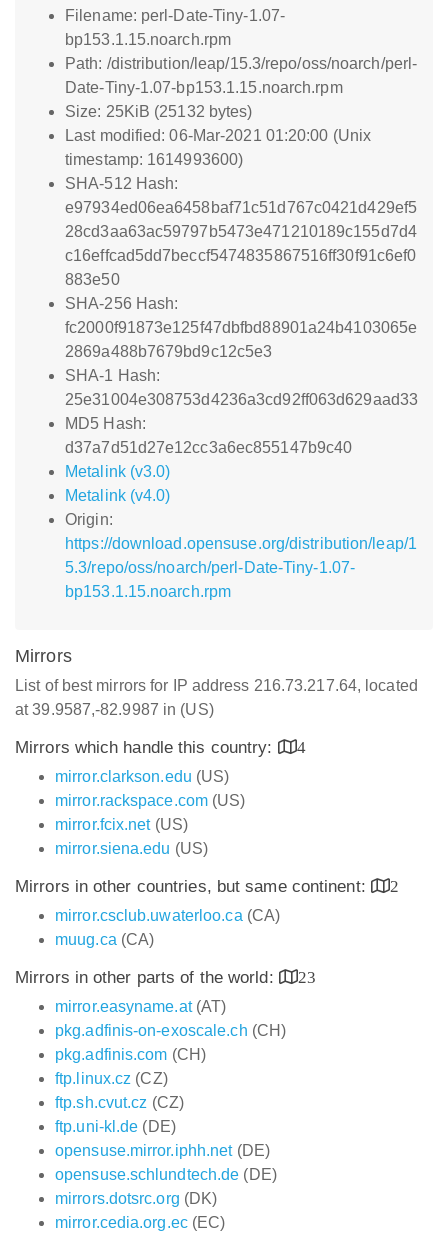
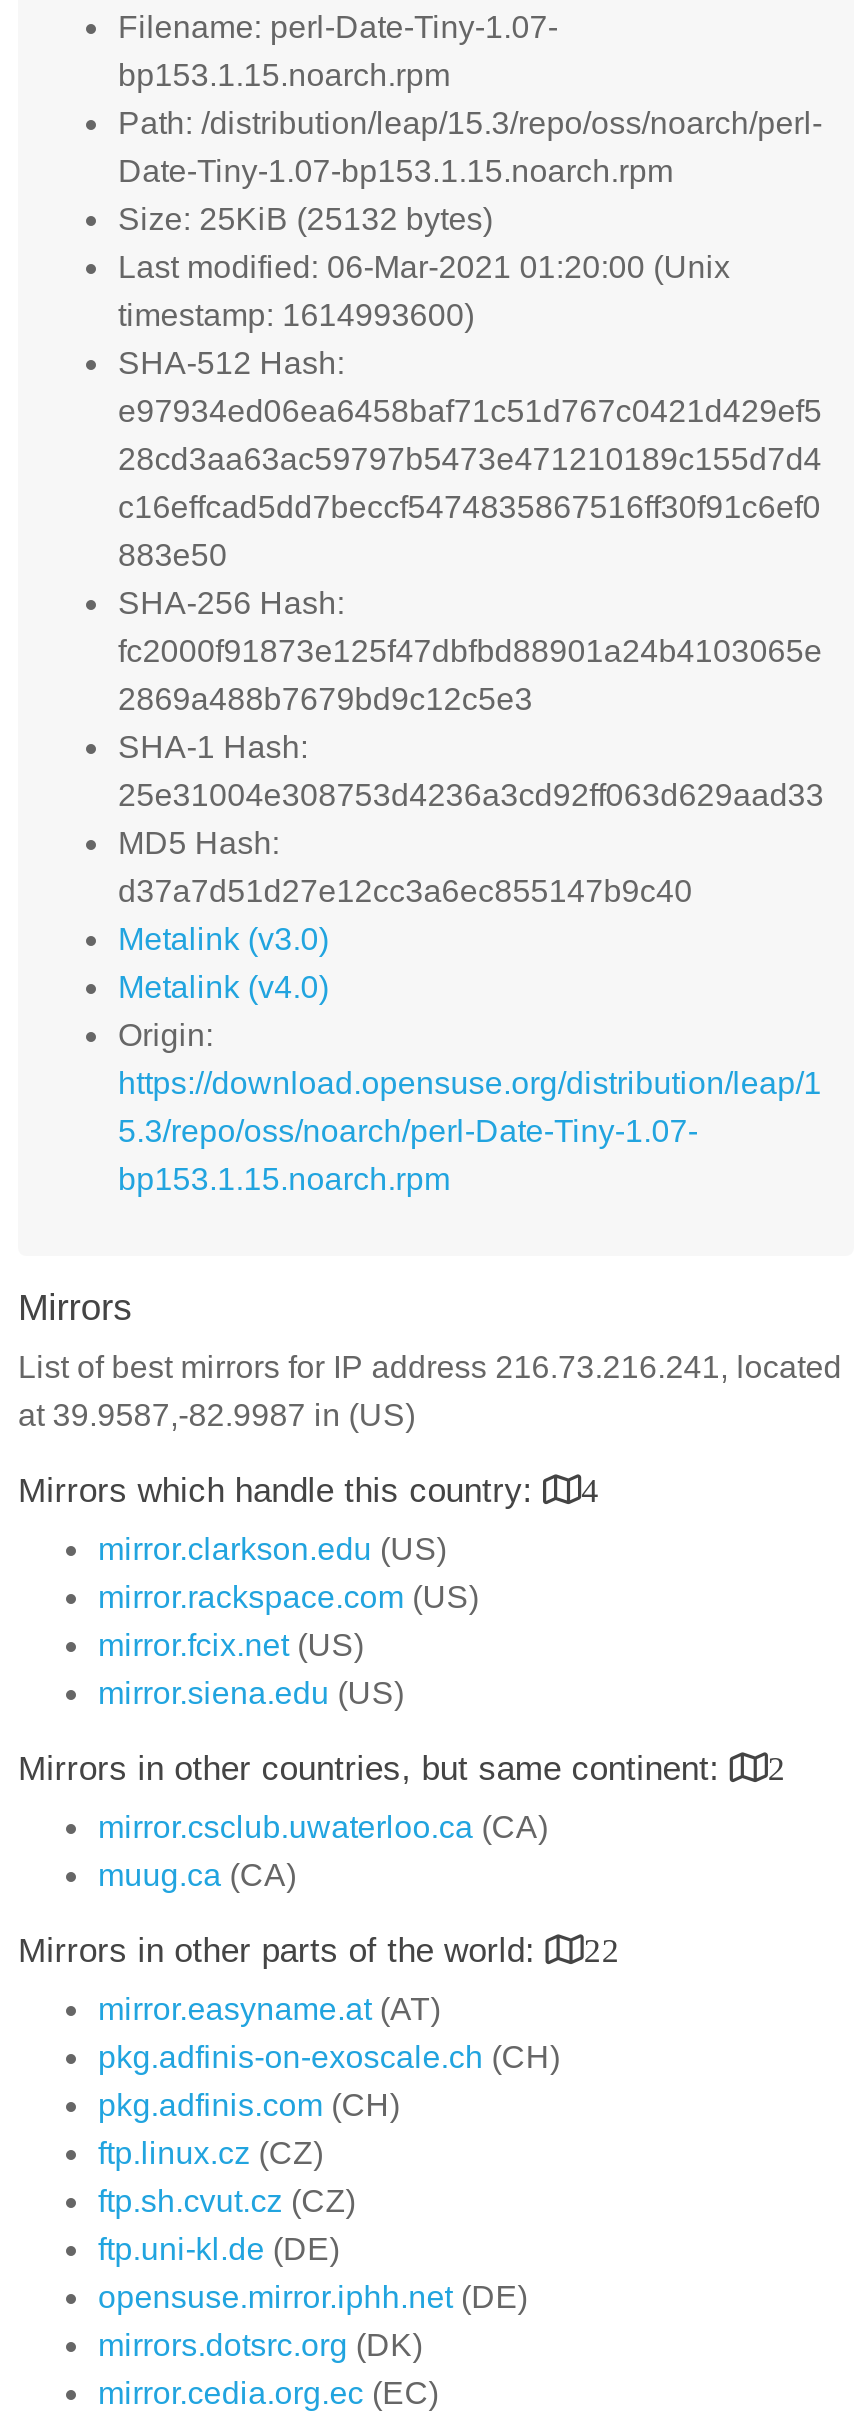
[15,677,418,694] List of best mirrors for IP address 216.73.217.64, located -> [18,1350,842,1384] List of best mirrors for IP address 216.73.216.241, located
[15,968,316,987] Mirrors in other parts of the world: 23 -> [18,1932,620,1970] Mirrors in other parts of the world: 22
[55,1166,277,1183] opensuse.schlundtech.de (DE) -> none

